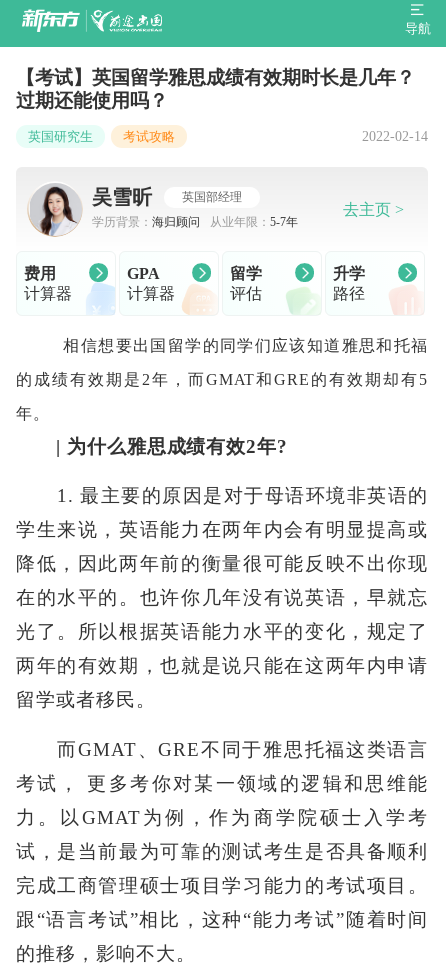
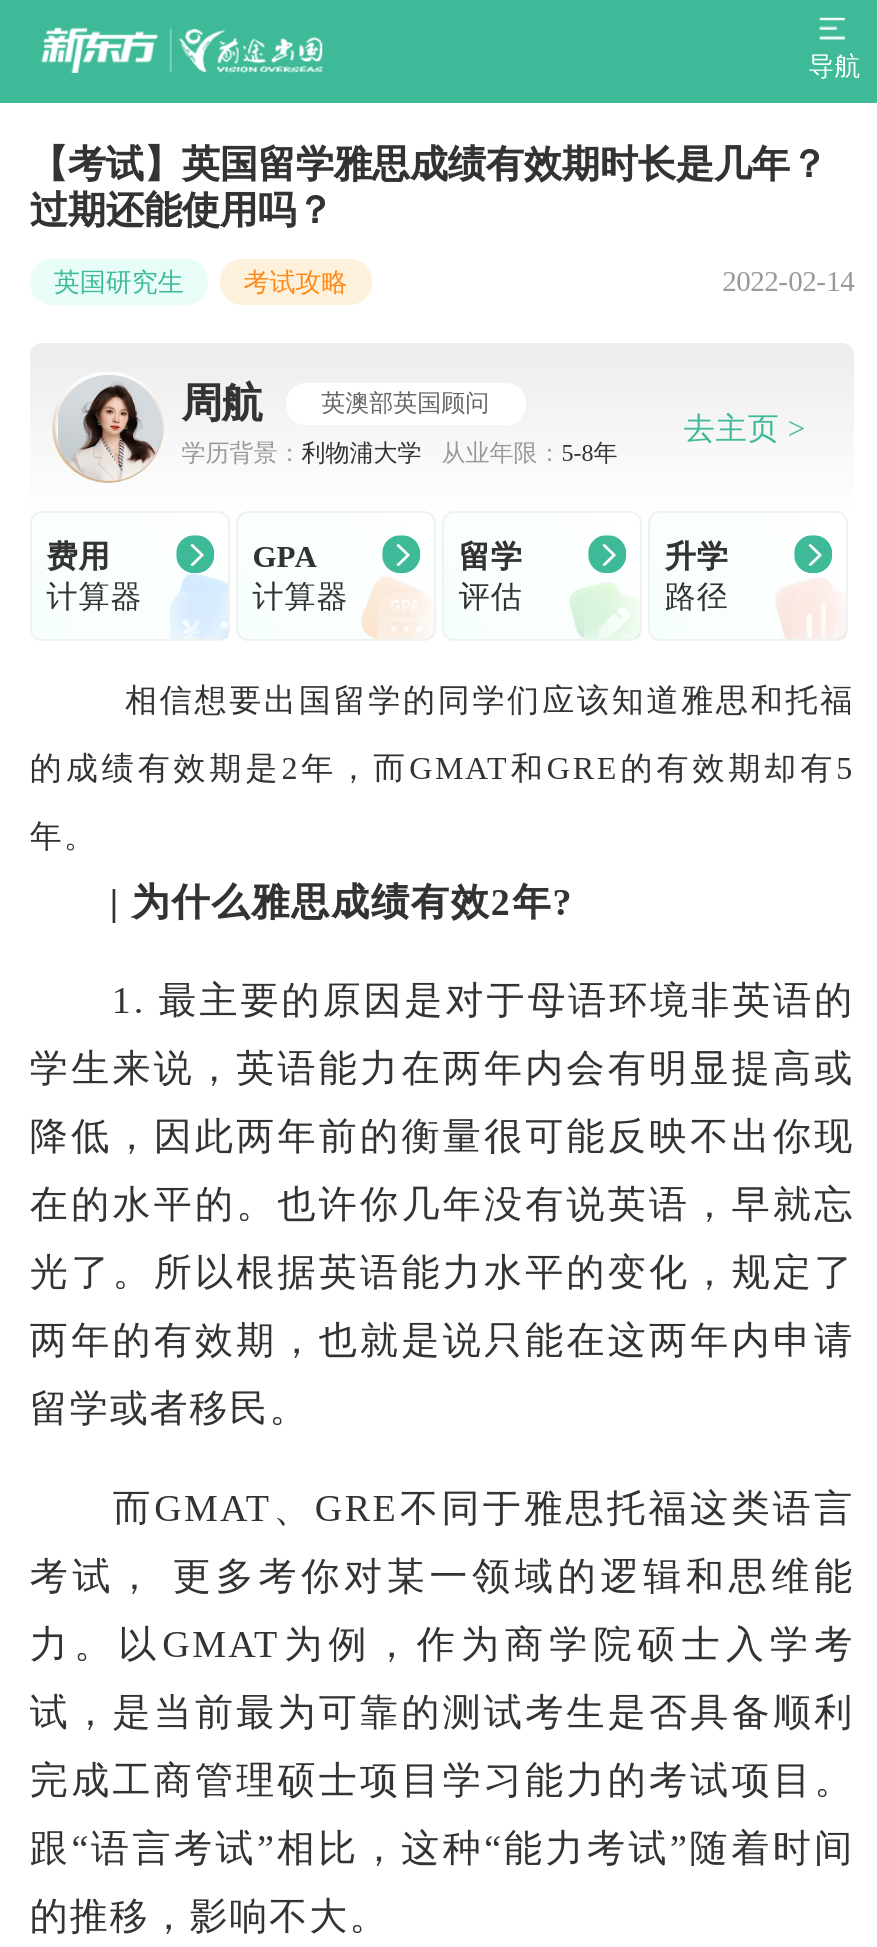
[40,185,242,236] [image] | 吴雪昕 | 英国部经理 -> [78,380,489,479] [image] | 周航 | 英澳部英国顾问
[92,214,298,228] 学历背景：海归顾问 | 从业年限：5-7年 -> [182,438,618,466] 学历背景：利物浦大学 | 从业年限：5-8年

